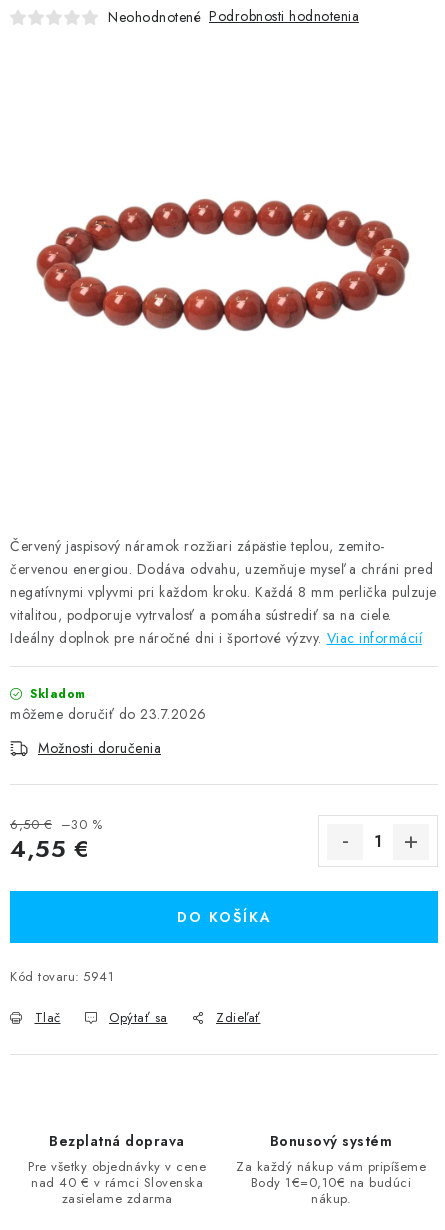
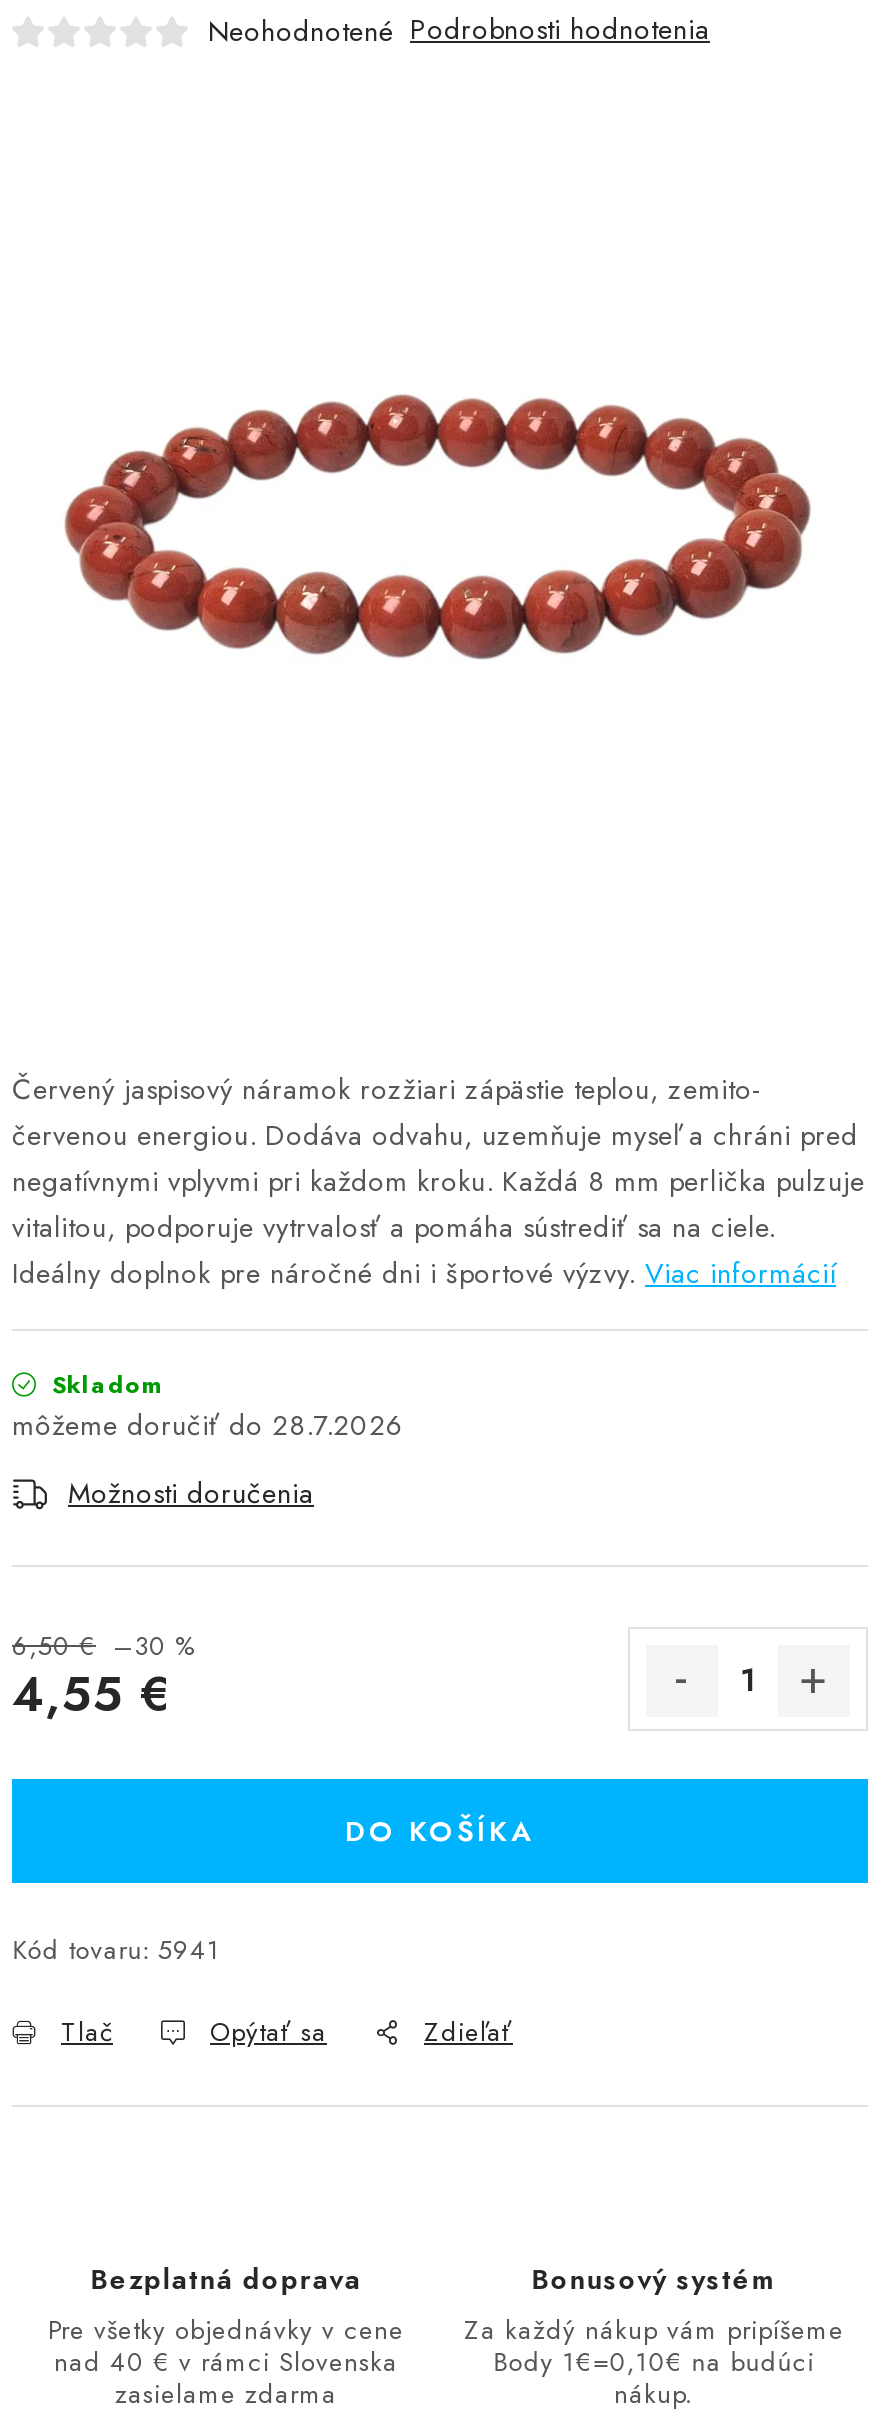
[140,704,206,724] 23.7.2026 -> [272,1405,405,1445] 28.7.2026

